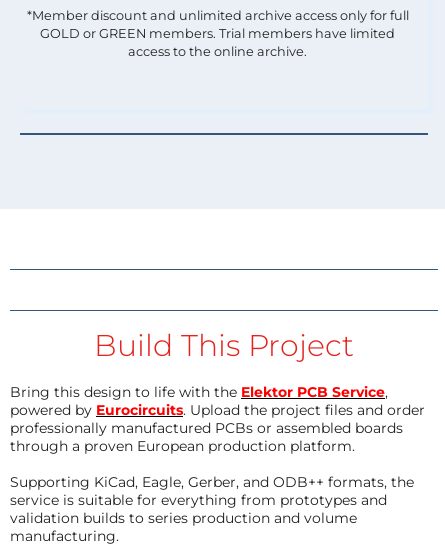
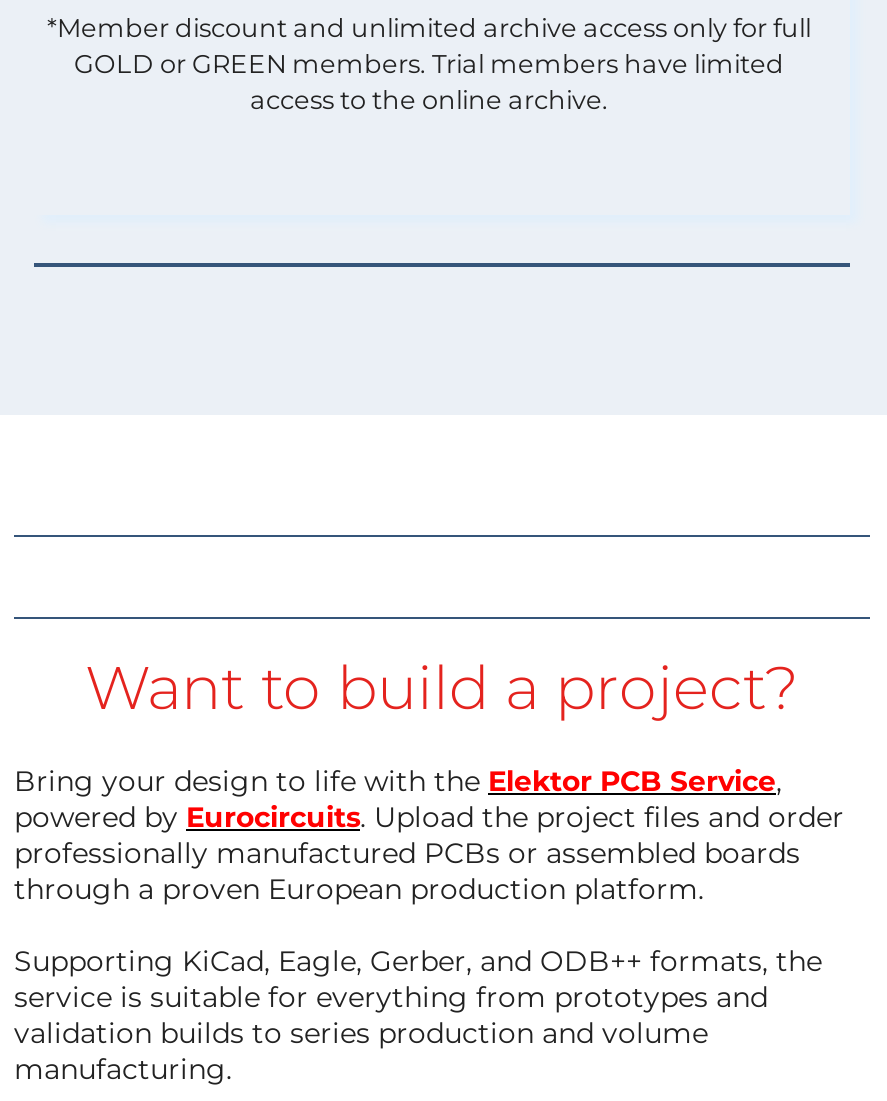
[94,327,354,364] Build This Project -> [85,651,799,725] Want to build a project?
[10,383,388,401] Bring this design to life with the Elektor PCB Service, -> [14,763,782,799] Bring your design to life with the Elektor PCB Service,

